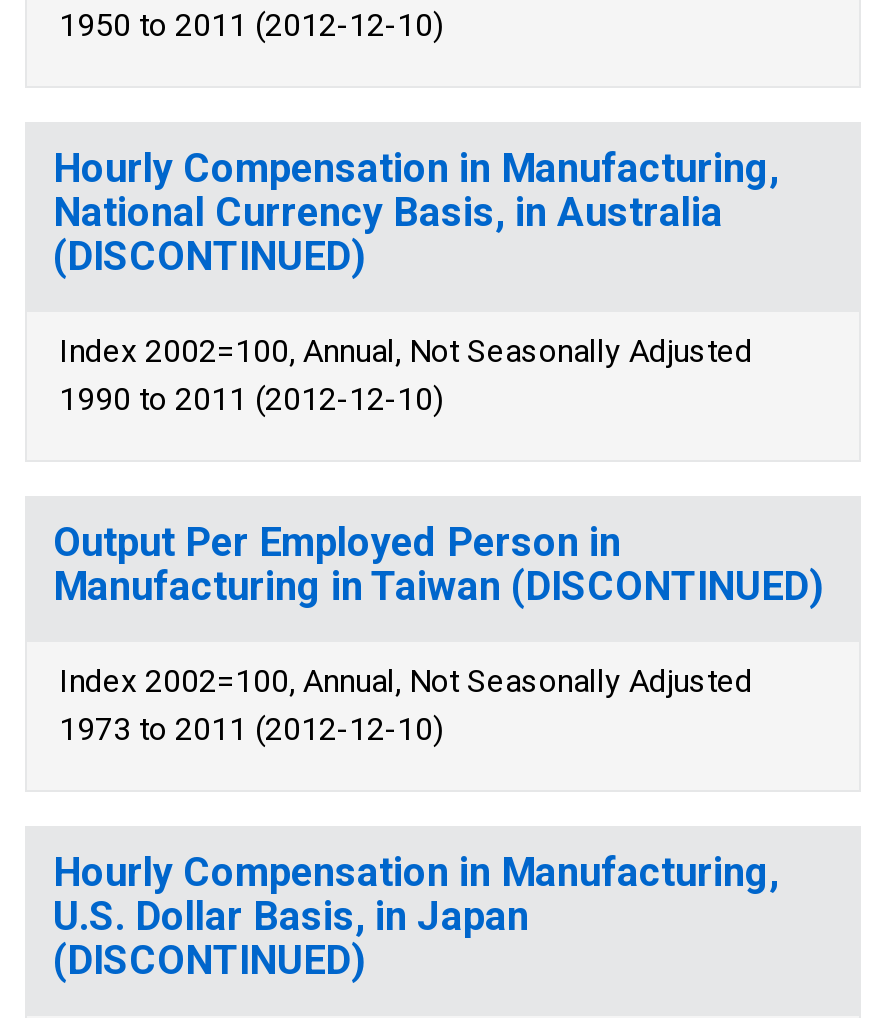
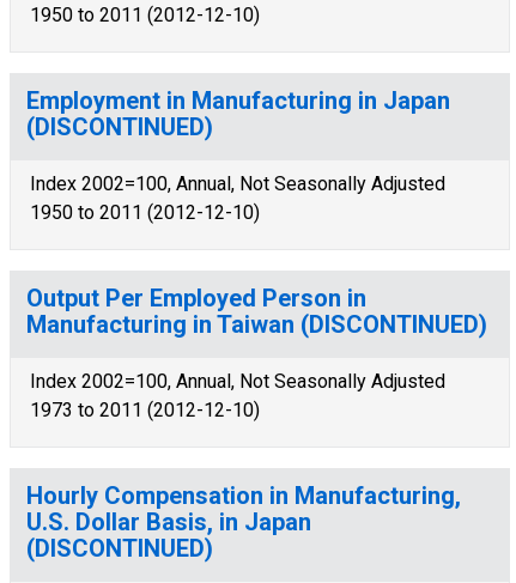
[53,144,779,236] Hourly Compensation in Manufacturing, | National Currency Basis, in Australia -> [26,86,450,115] Employment in Manufacturing in Japan
[59,380,443,418] 1990 to 2011 (2012-12-10) -> [30,201,260,224] 1950 to 2011 (2012-12-10)

